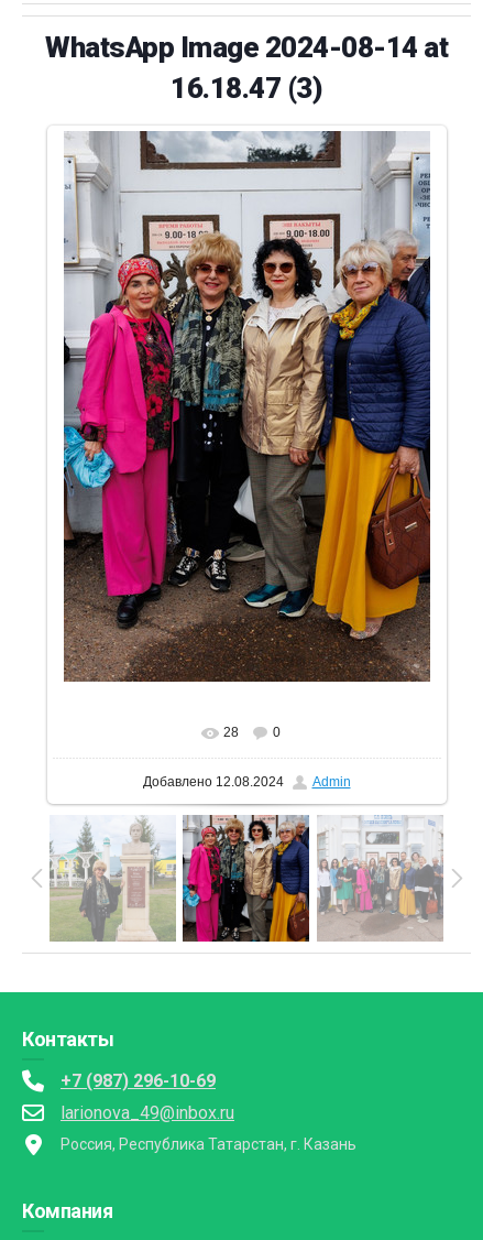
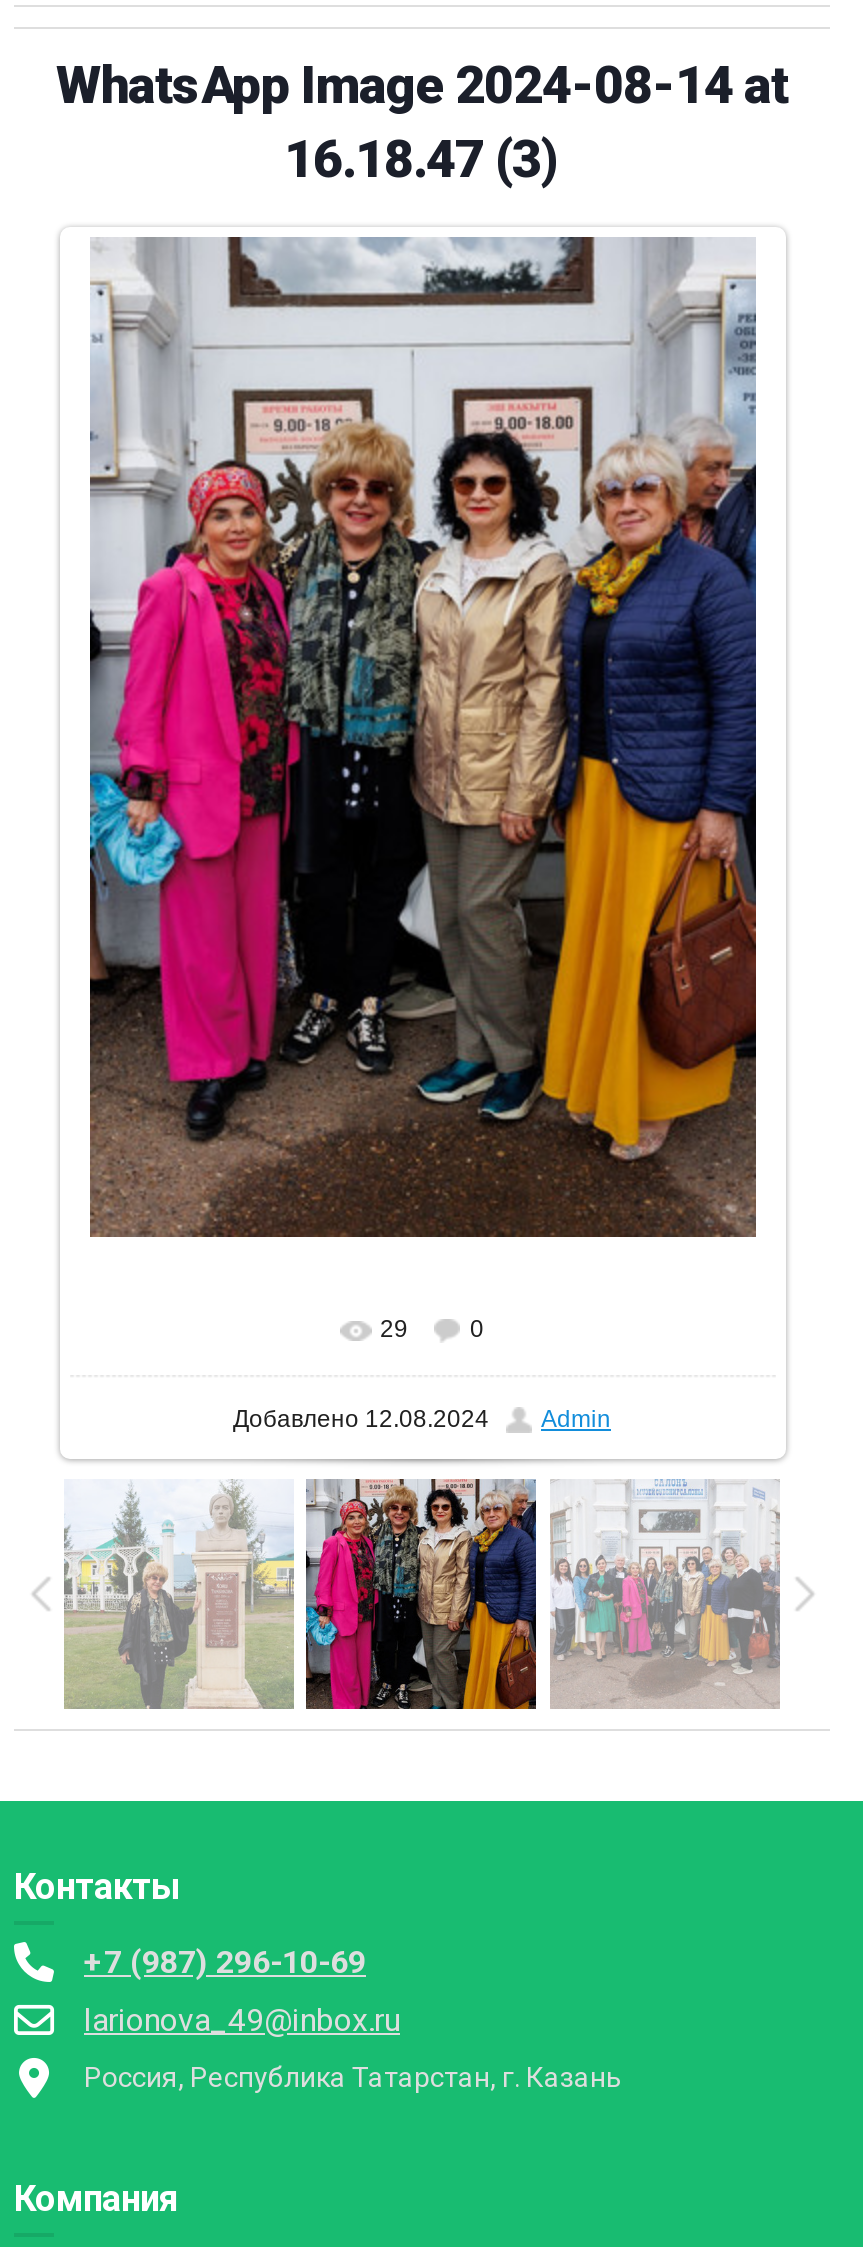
[223,725,239,740] 28 -> [380,1315,408,1343] 29

